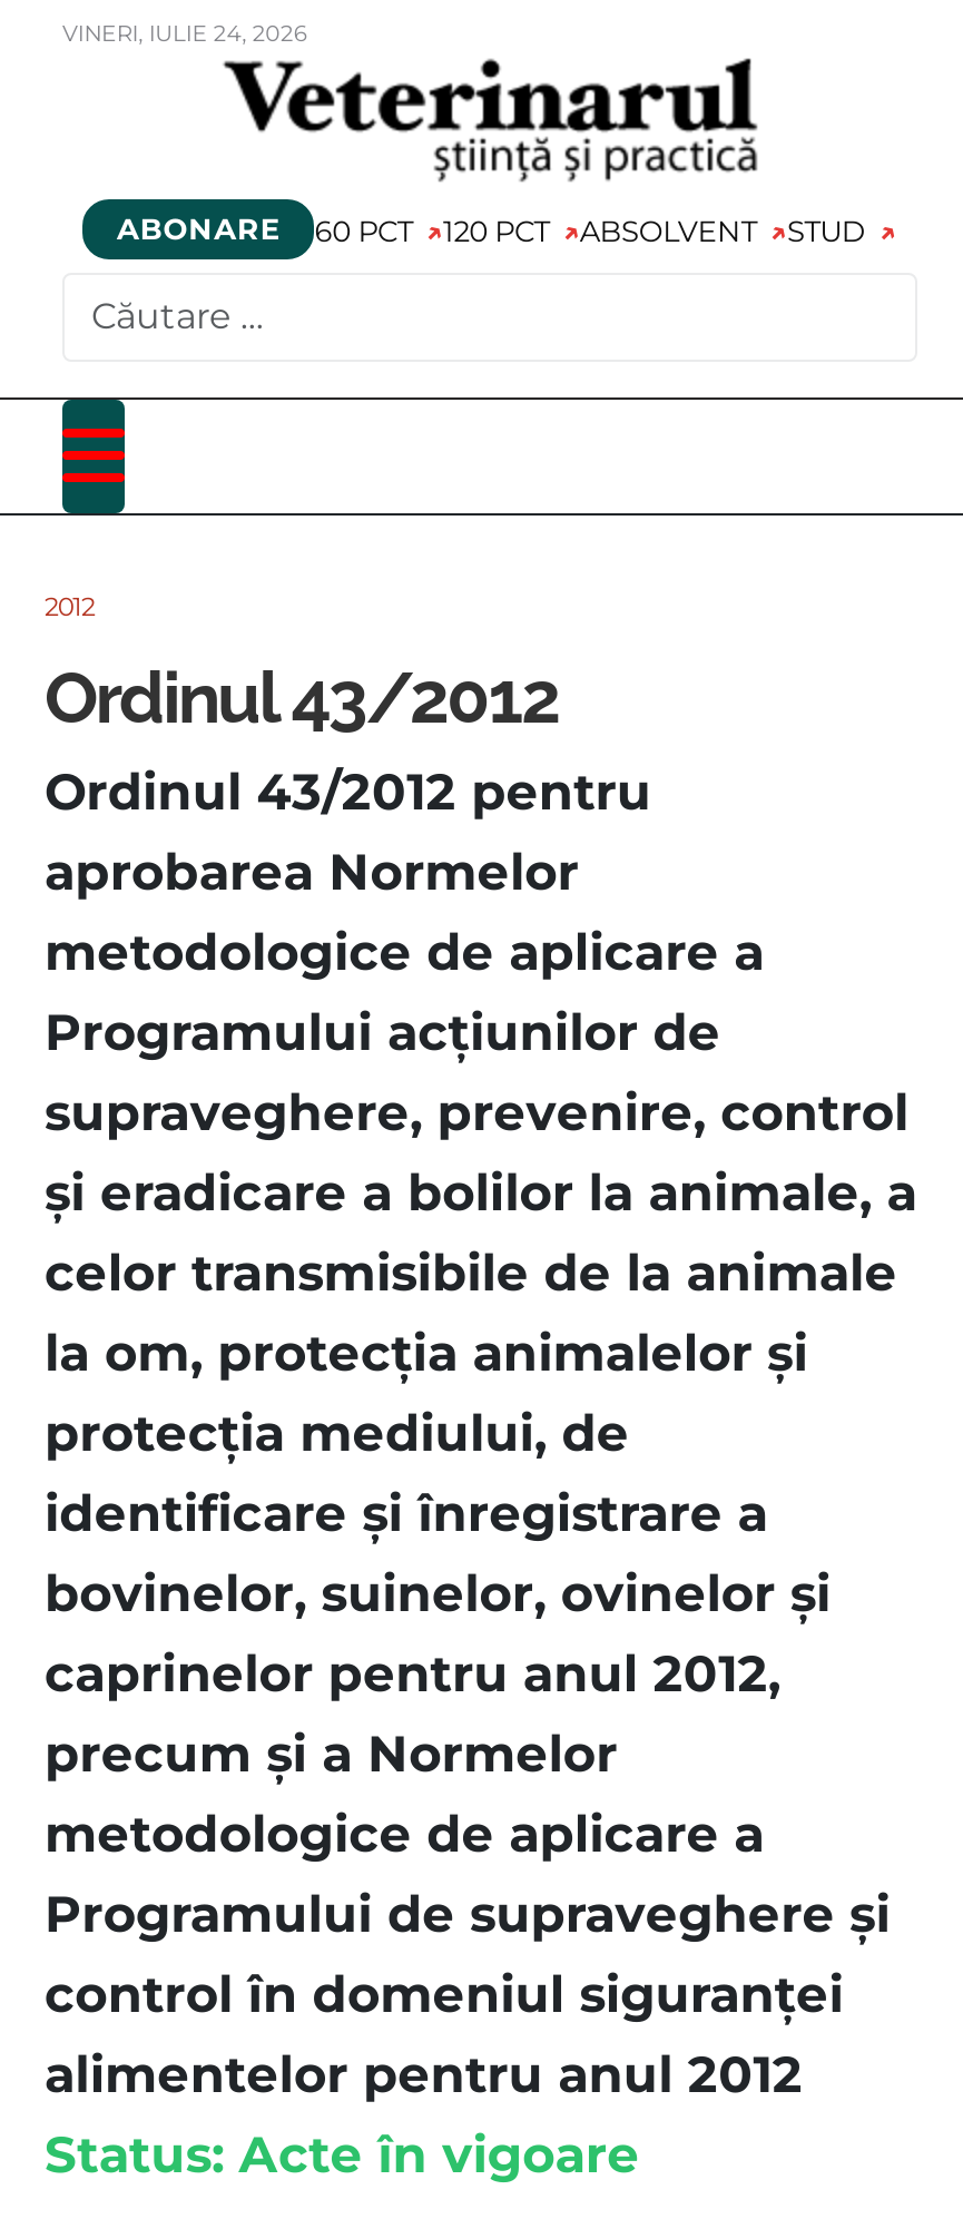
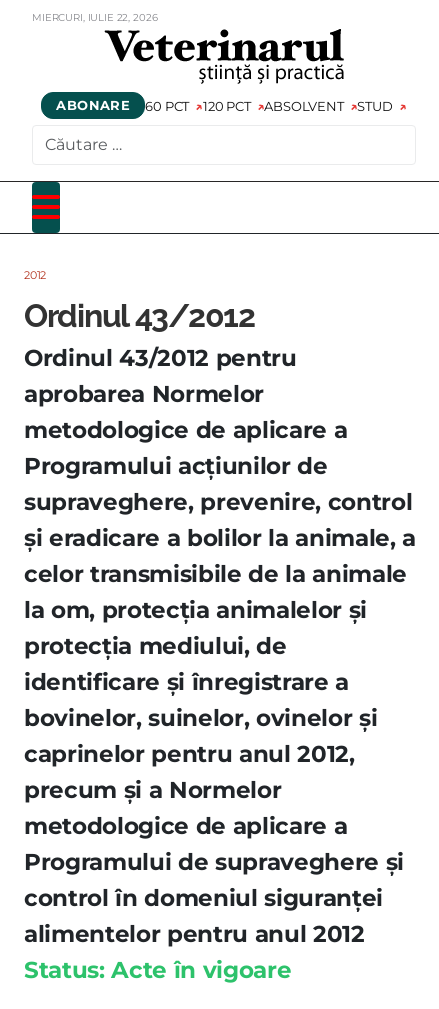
[62,19,307,48] VINERI, IULIE 24, 2026 -> [32,11,157,24] MIERCURI, IULIE 22, 2026

